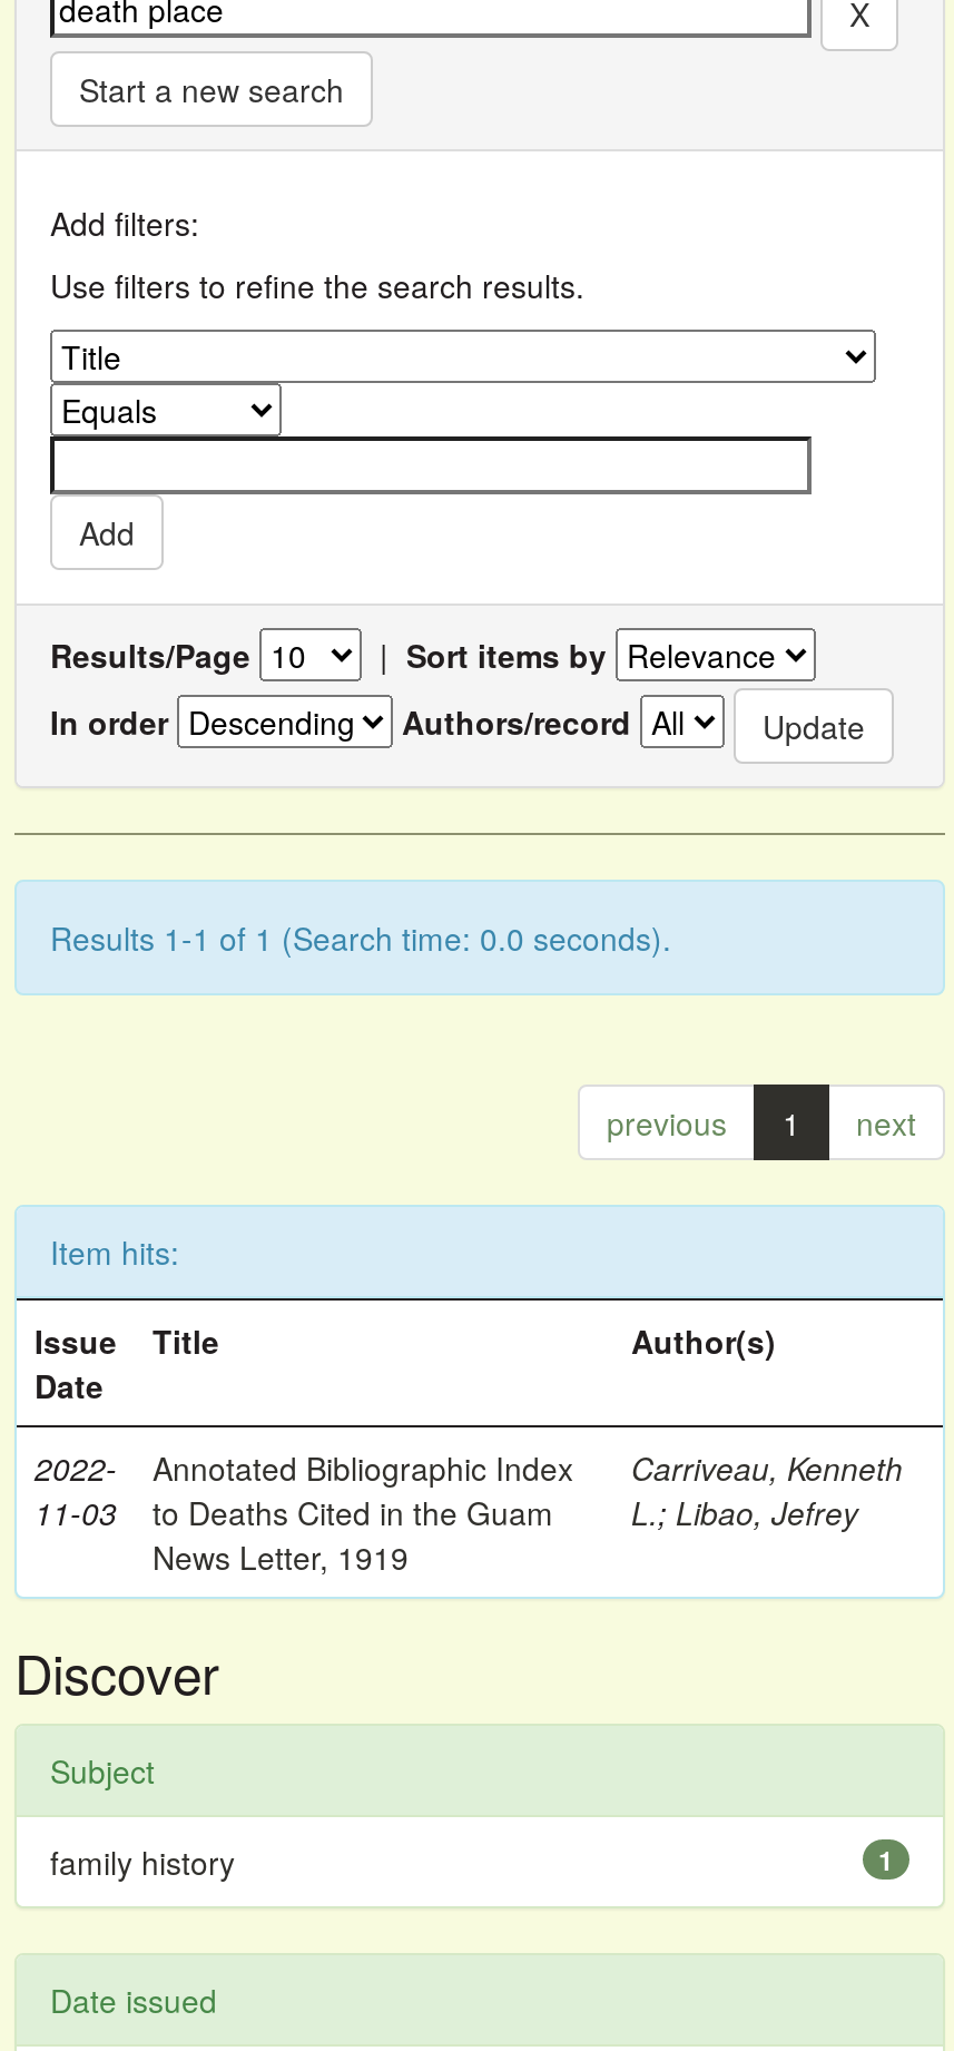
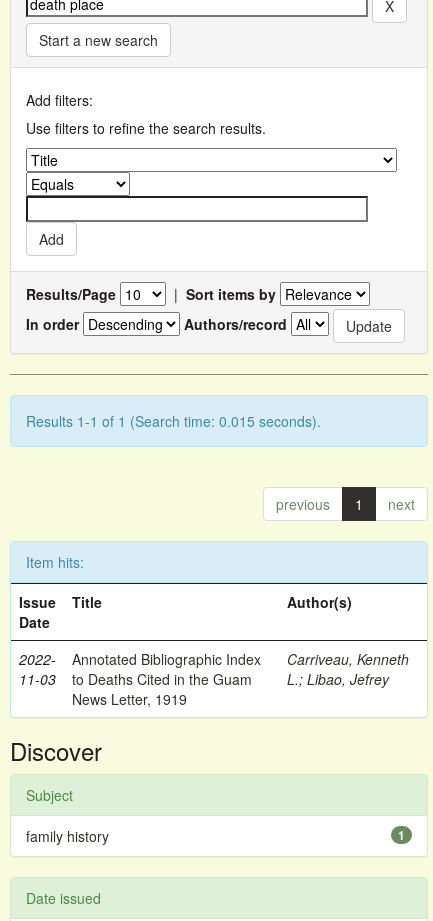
[50,915,671,960] Results 1-1 of 1 (Search time: 0.0 seconds). -> [26,411,321,431] Results 1-1 of 1 (Search time: 0.015 seconds).

